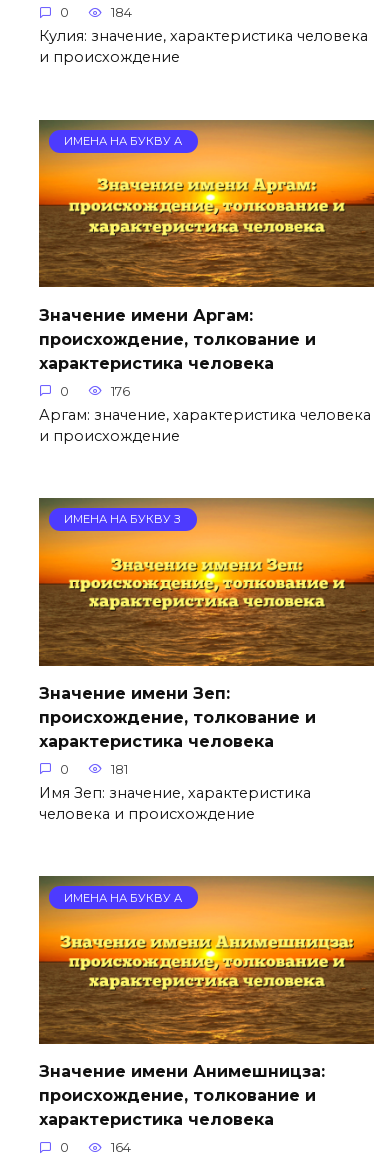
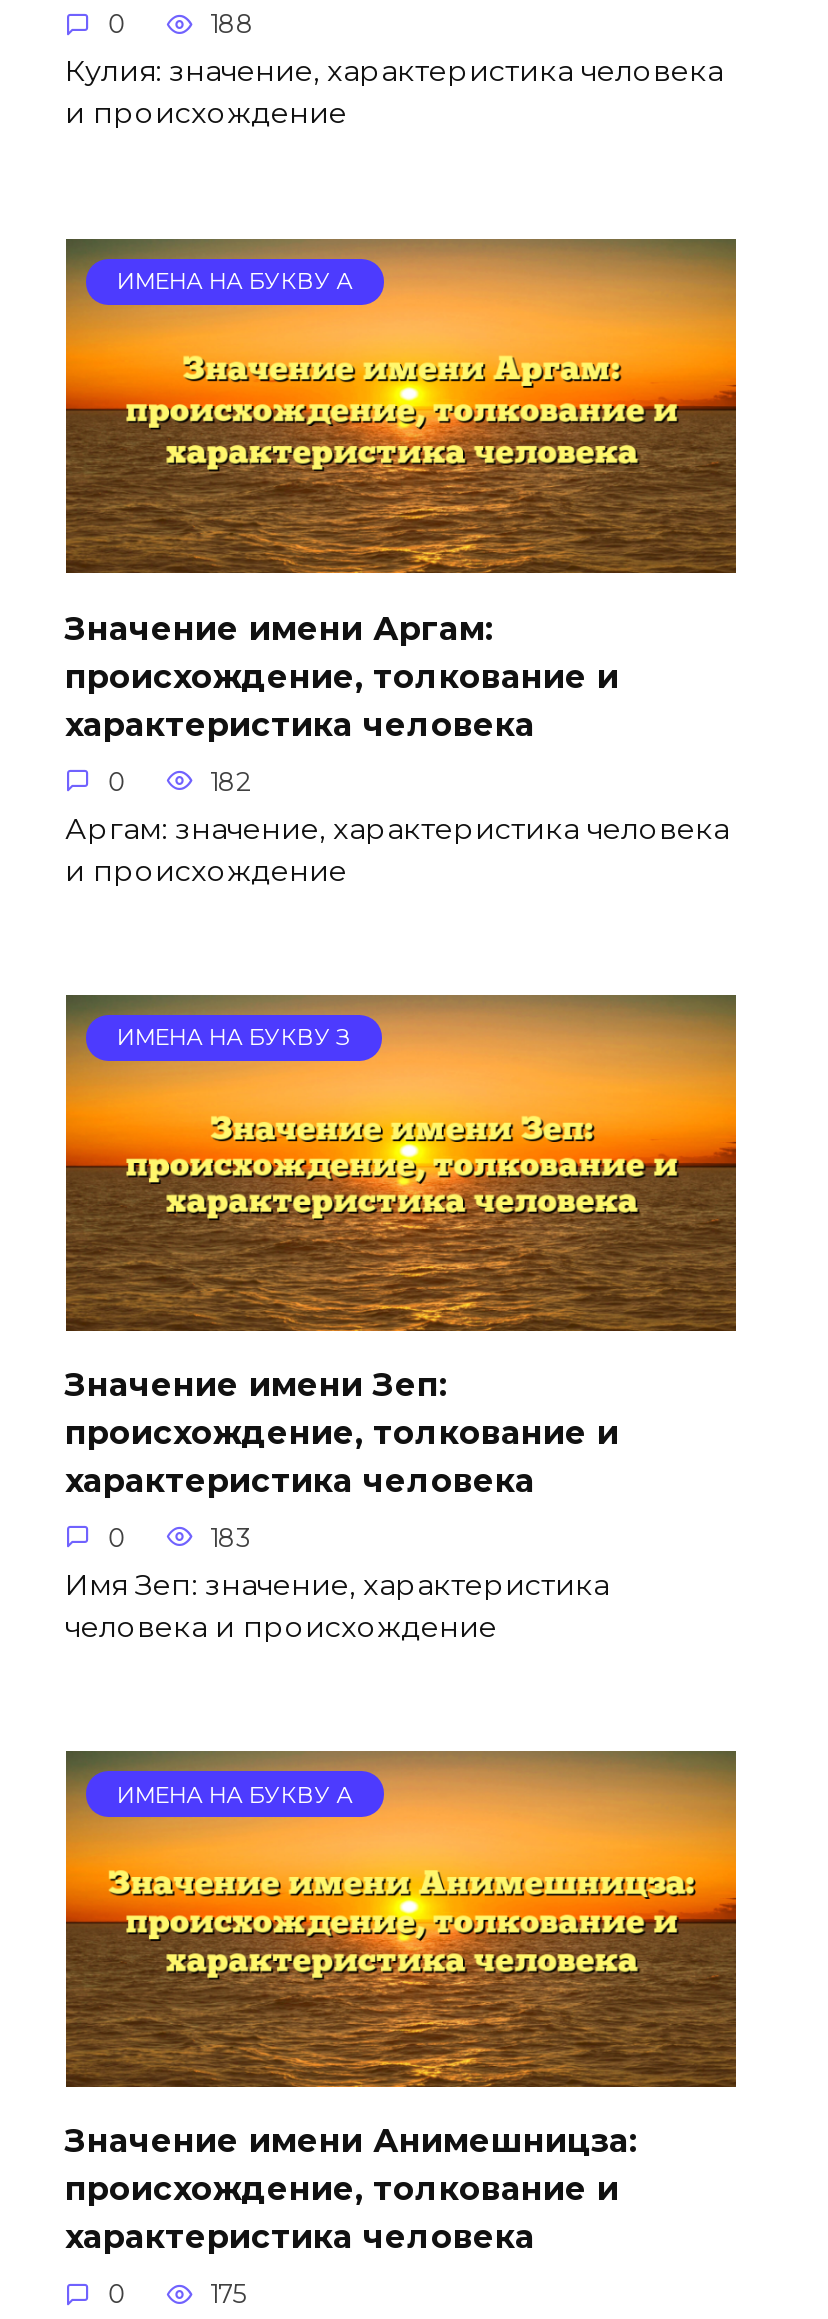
[111,5,132,20] 184 -> [210,10,254,40] 188
[111,384,130,399] 176 -> [210,766,250,796] 182
[111,762,128,777] 181 -> [210,1523,252,1553] 183
[111,1140,131,1155] 164 -> [210,2279,246,2309] 175

